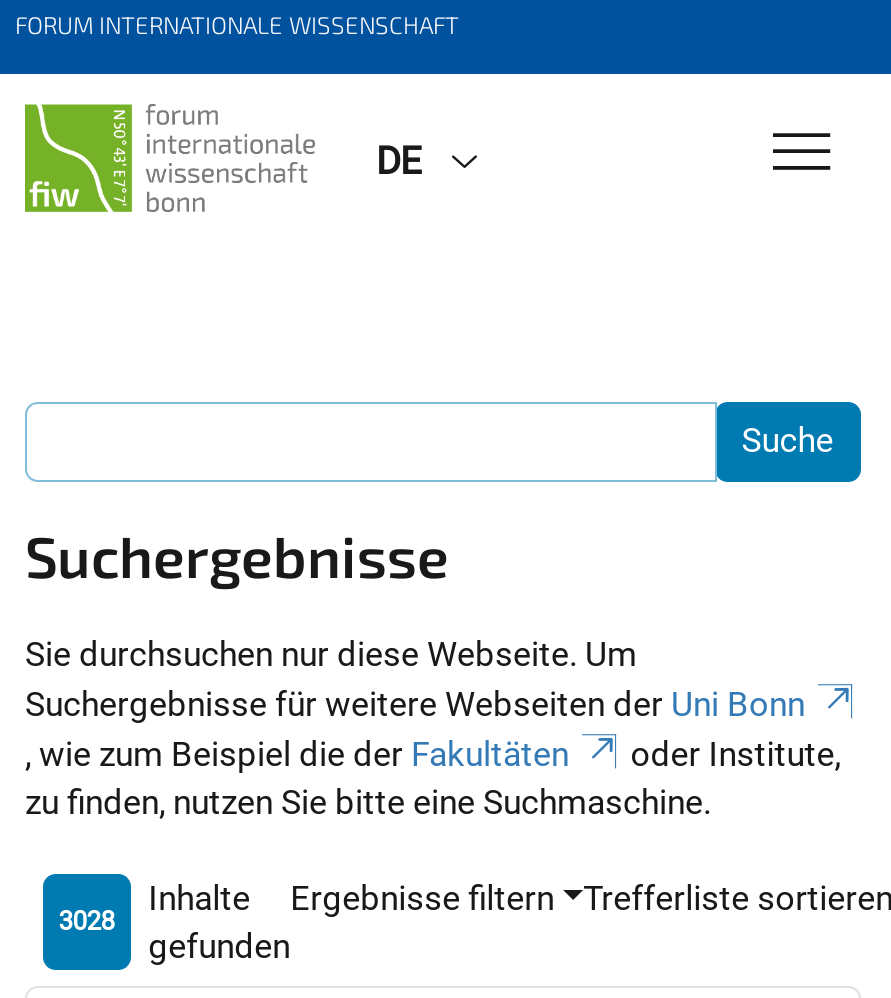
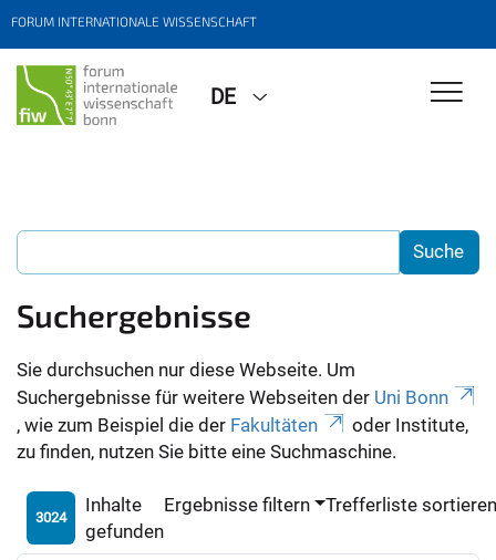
[59,906,115,936] 3028 -> [35,509,66,525] 3024

